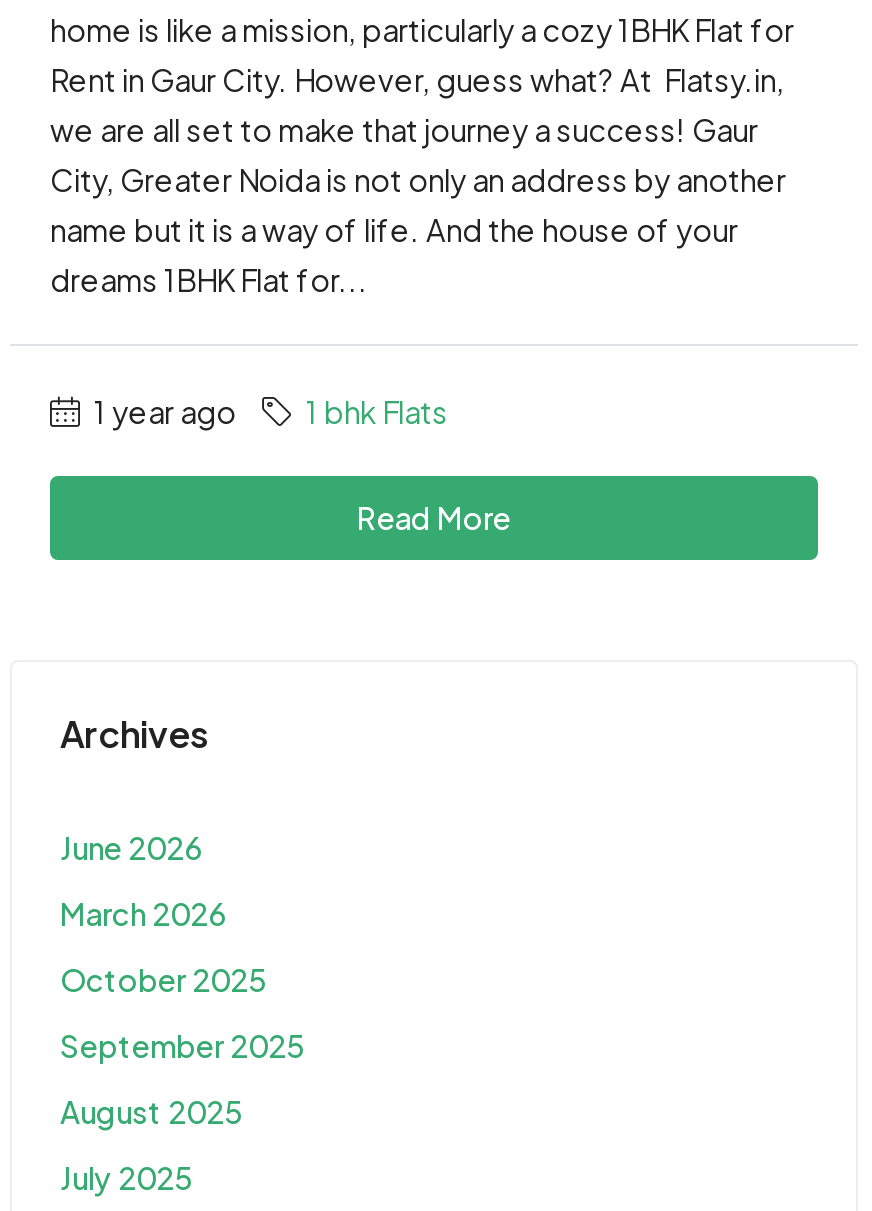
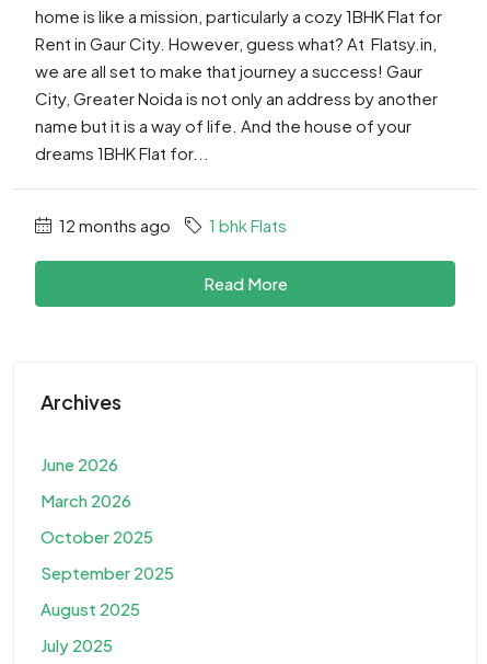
[88,392,448,430] 1 year ago 1 bhk Flats -> [56,215,287,235] 12 months ago 1 bhk Flats

